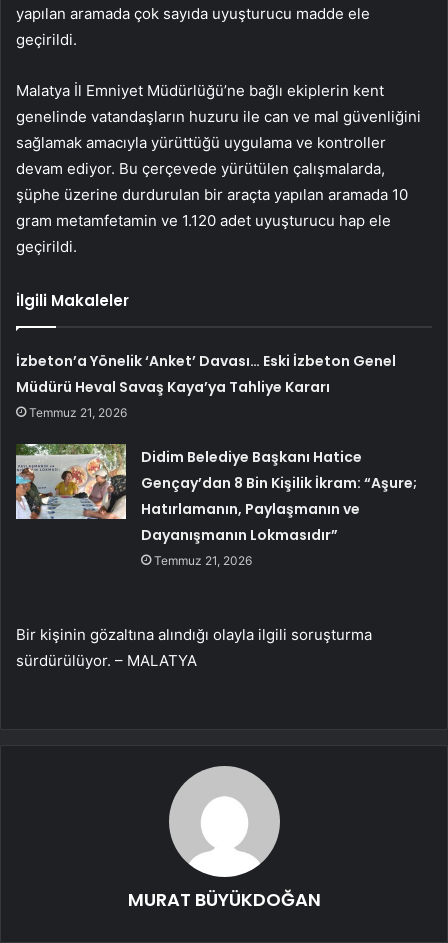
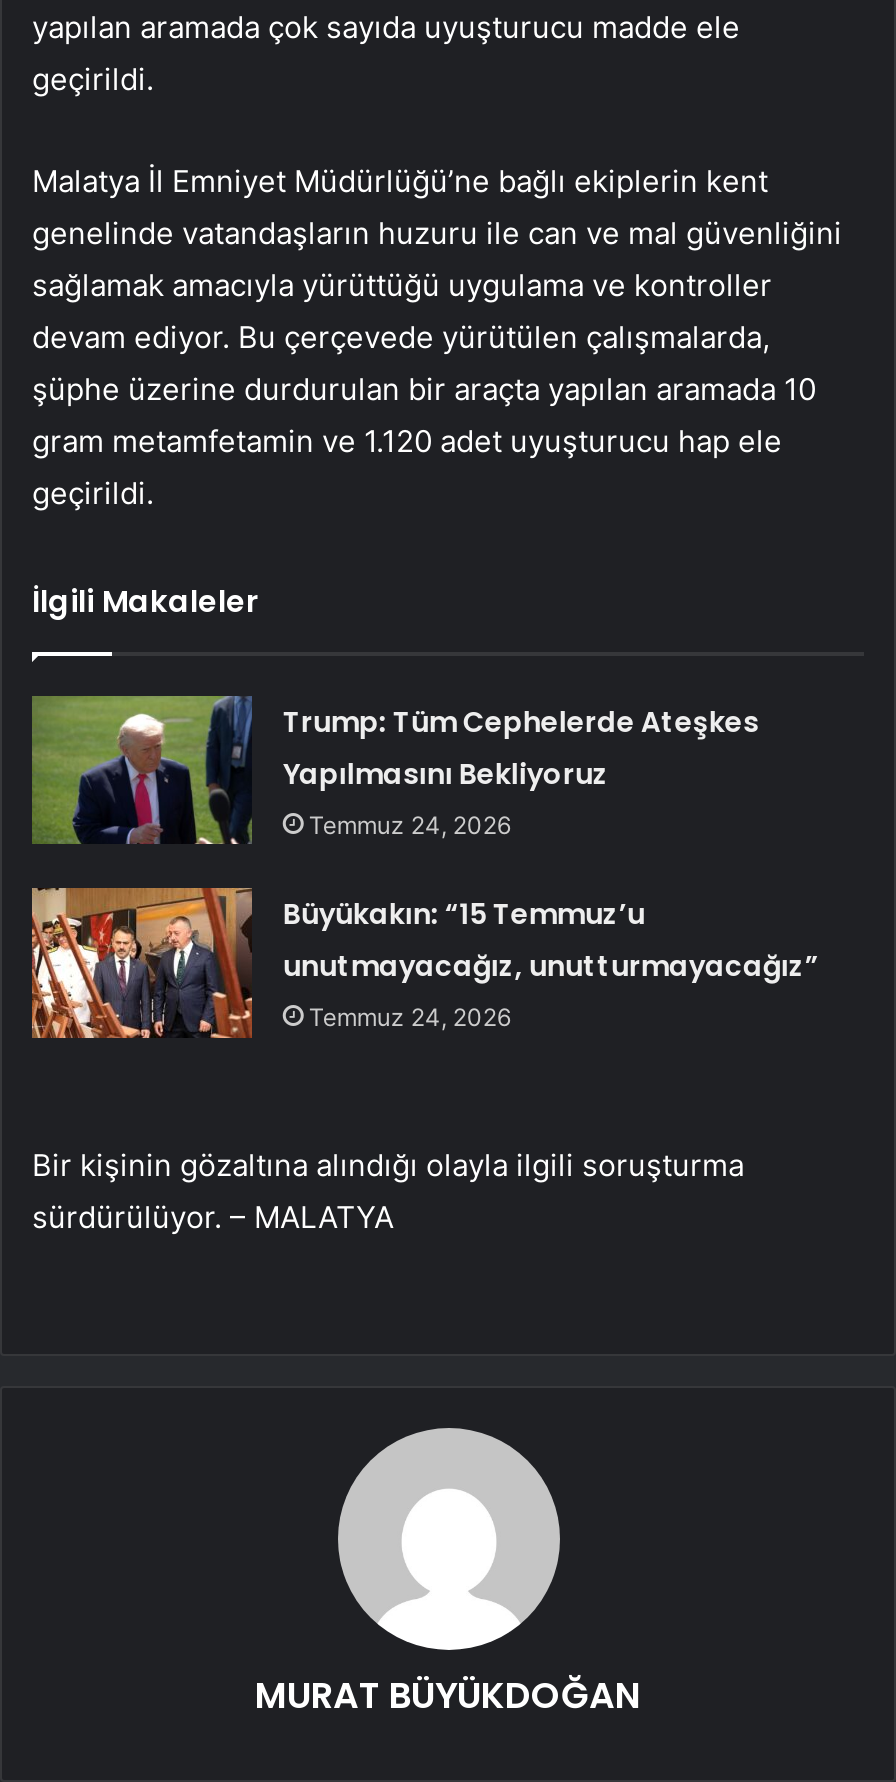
[16,351,396,420] İzbeton’a Yönelik ‘Anket’ Davası… Eski İzbeton Genel | Müdürü Heval Savaş Kaya’ya Tahliye Kararı | Temmuz 21, 2026 -> [283,701,759,839] Trump: Tüm Cephelerde Ateşkes | Yapılmasını Bekliyoruz | Temmuz 24, 2026
[15,443,417,568] [image] | Didim Belediye Başkanı Hatice | Gençay’dan 8 Bin Kişilik İkram: “Aşure; | Hatırlamanın, Paylaşmanın ve | Dayanışmanın Lokmasıdır” | Temmuz 21, 2026 -> [30,888,819,1040] [image] | Büyükakın: “15 Temmuz’u | unutmayacağız, unutturmayacağız” | Temmuz 24, 2026

